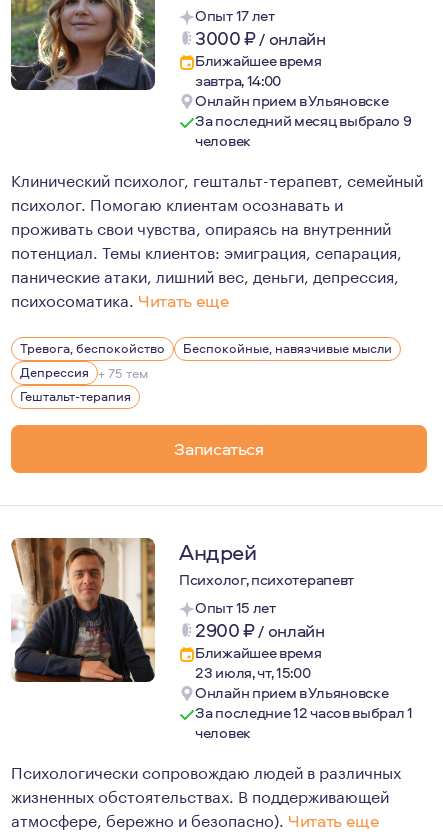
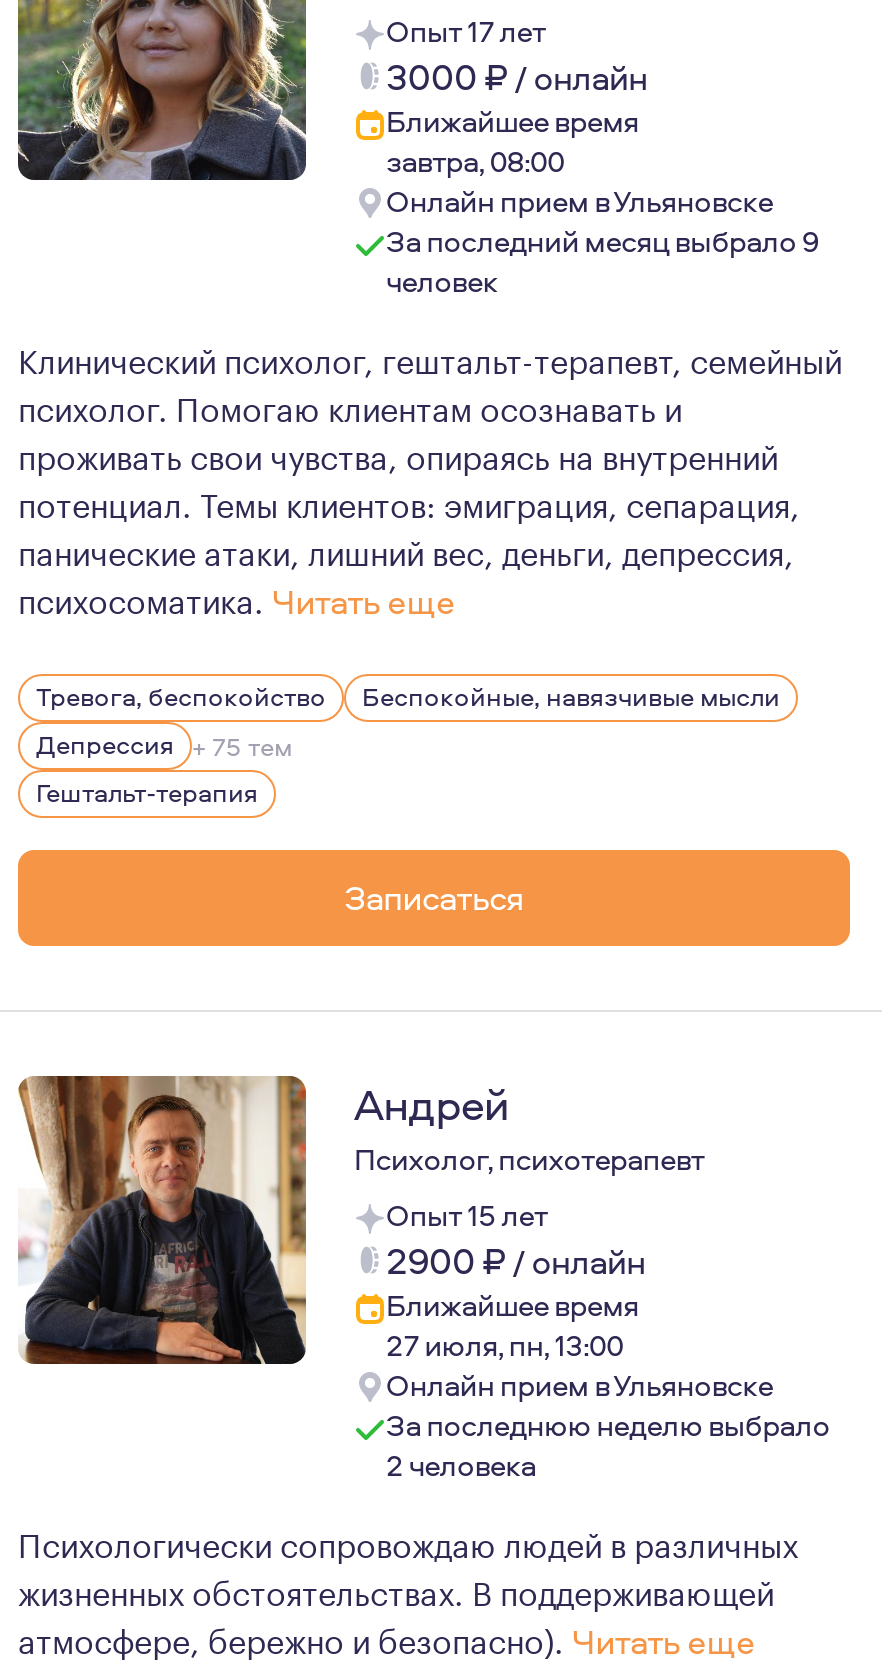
[195,70,281,91] завтра, 14:00 -> [386,140,564,182] завтра, 08:00
[195,662,311,683] 23 июля, чт, 15:00 -> [386,1324,623,1366] 27 июля, пн, 13:00
[195,702,413,743] За последние 12 часов выбрал 1 | человек -> [386,1404,830,1486] За последнюю неделю выбрало | 2 человека

